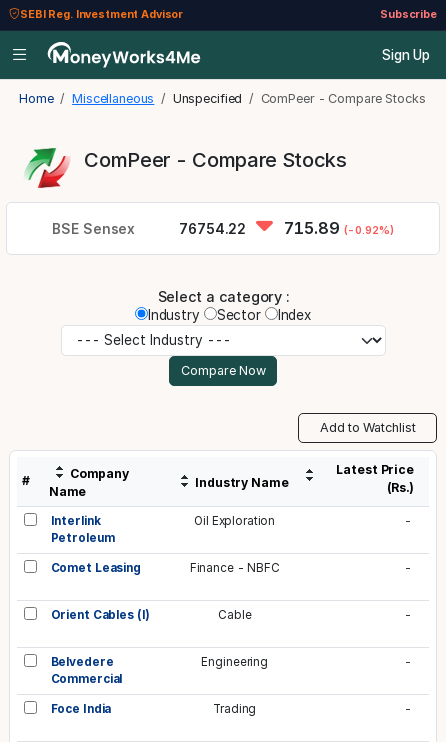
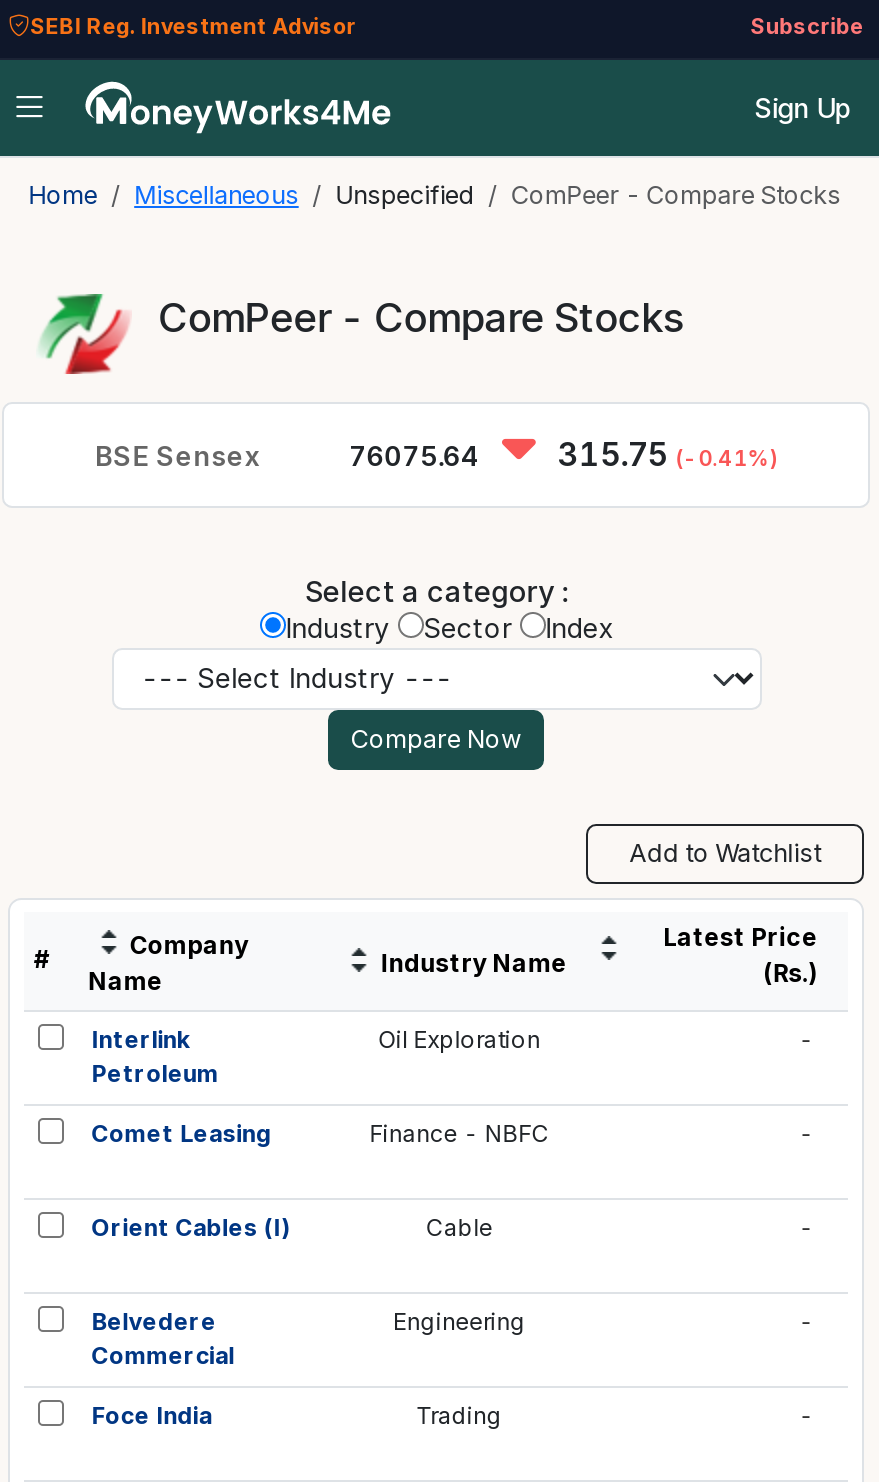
[179,221,249,237] 76754.22 -> [349,440,489,472] 76075.64
[283,218,393,238] 715.89 (-0.92%) -> [557,434,777,474] 315.75 (-0.41%)

